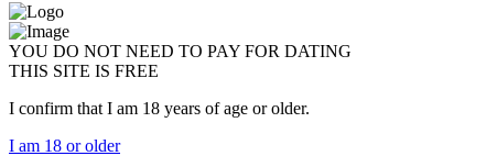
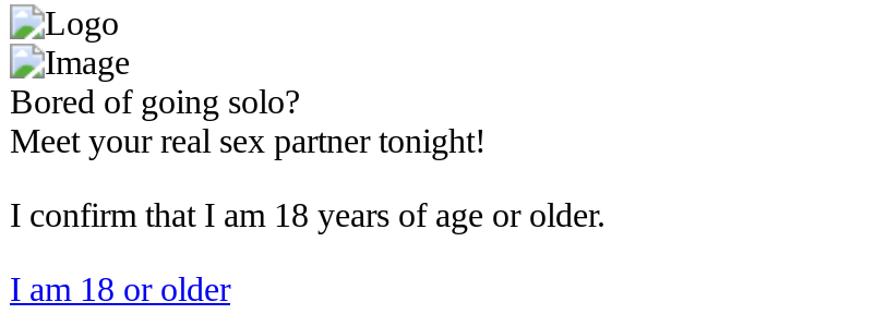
[9,42,352,80] YOU DO NOT NEED TO PAY FOR DATING | THIS SITE IS FREE -> [10,83,486,159] Bored of going solo? | Meet your real sex partner tonight!

